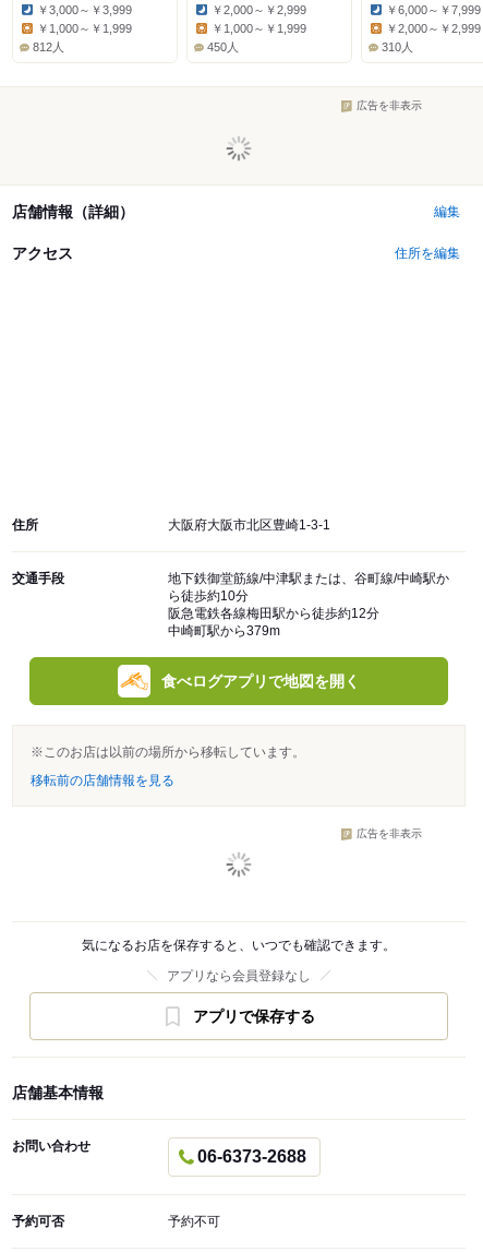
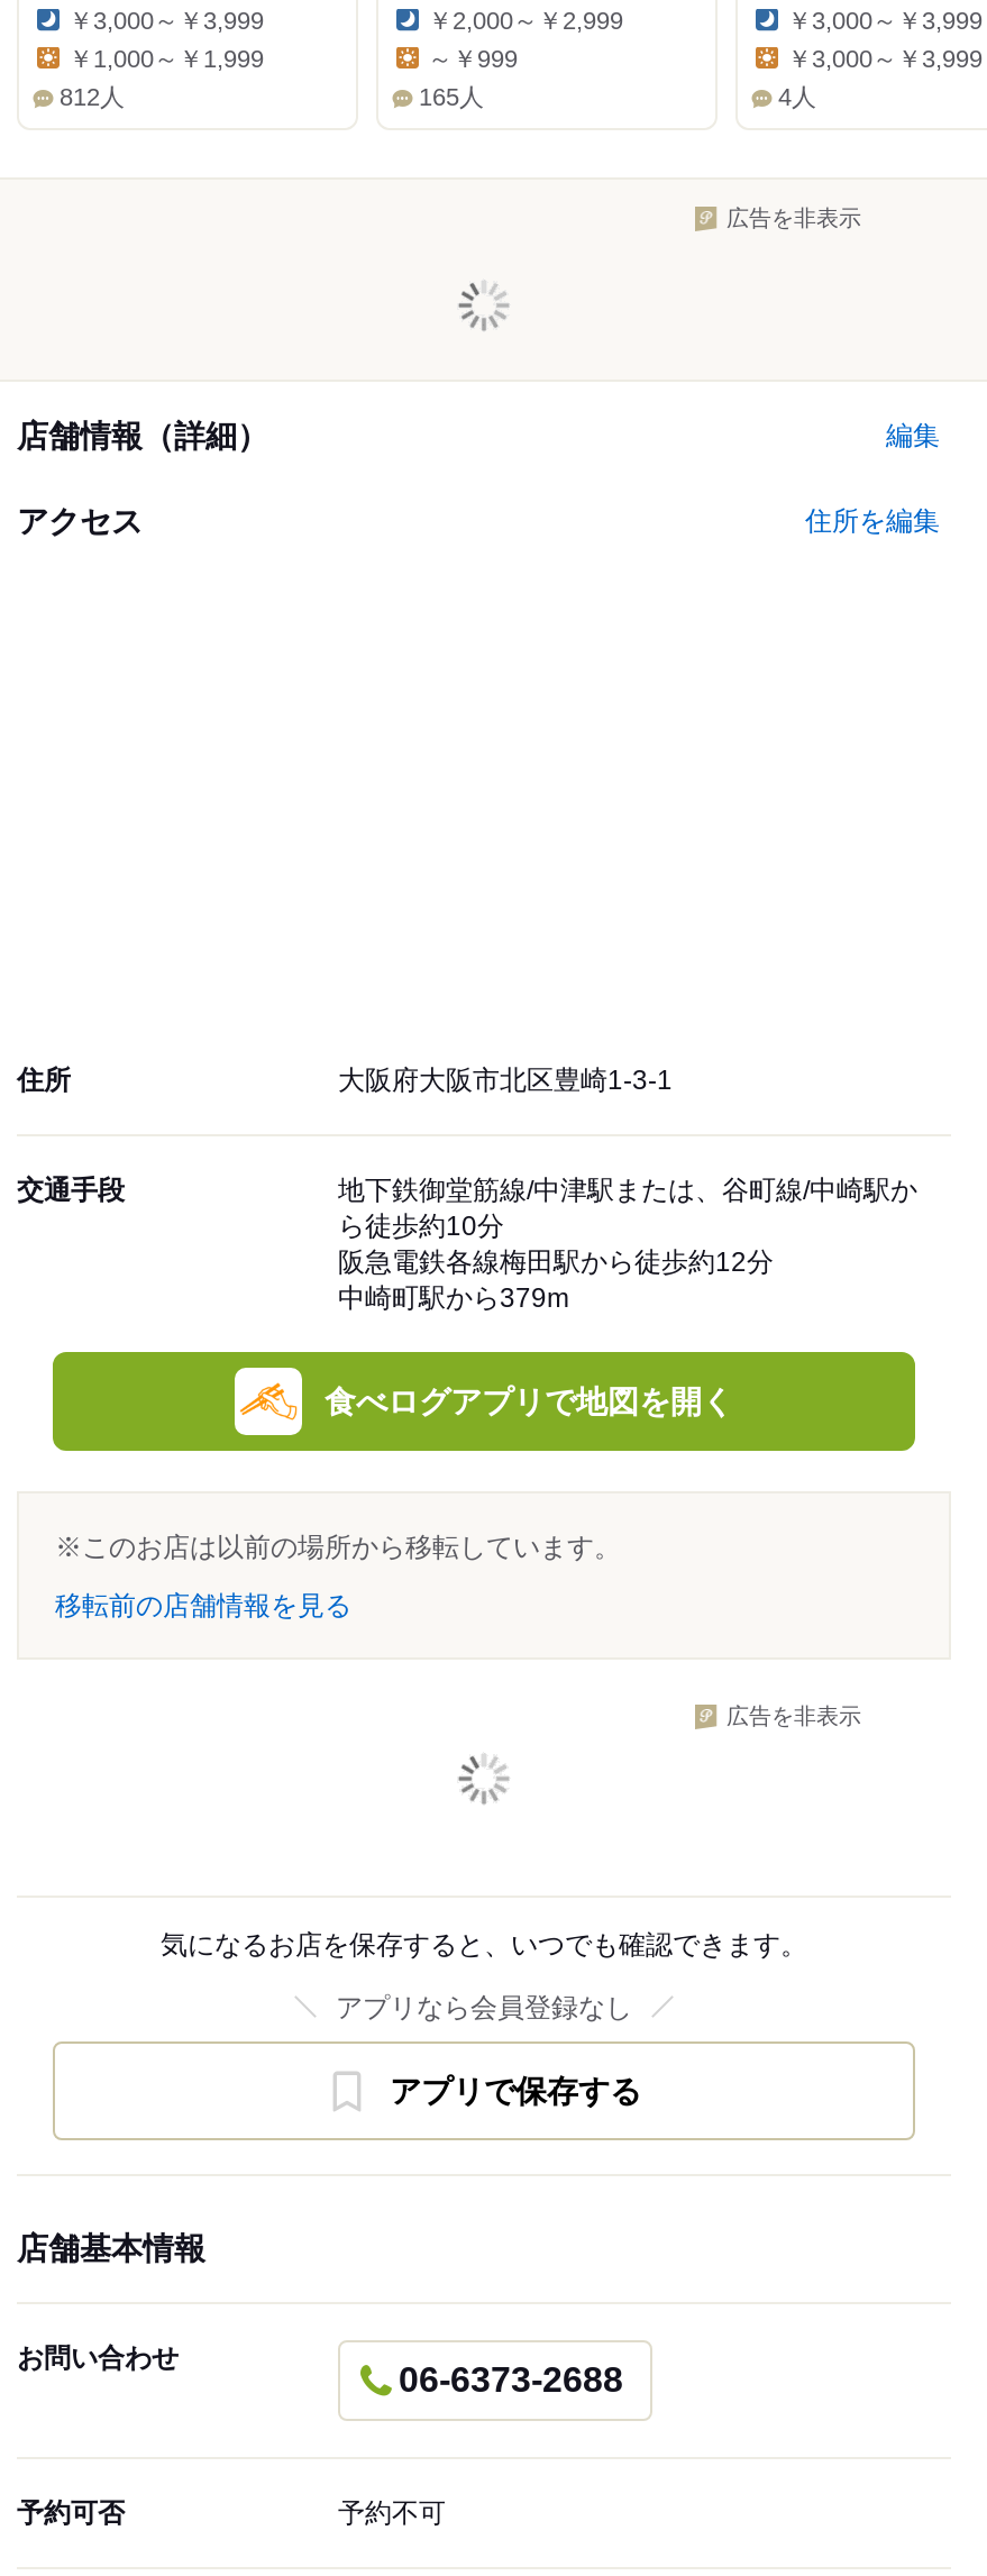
[386,4,481,17] ￥6,000～￥7,999 -> [787,7,983,34] ￥3,000～￥3,999
[207,22,306,54] ￥1,000～￥1,999 | 450人 -> [419,46,518,111] ～￥999 | 165人
[386,22,481,35] ￥2,000～￥2,999 -> [787,46,983,73] ￥3,000～￥3,999
[382,41,413,54] 310人 -> [778,84,816,111] 4人

